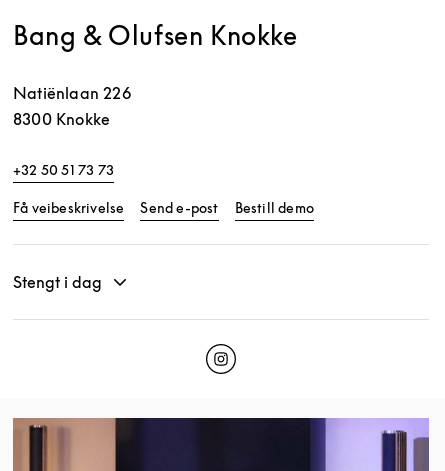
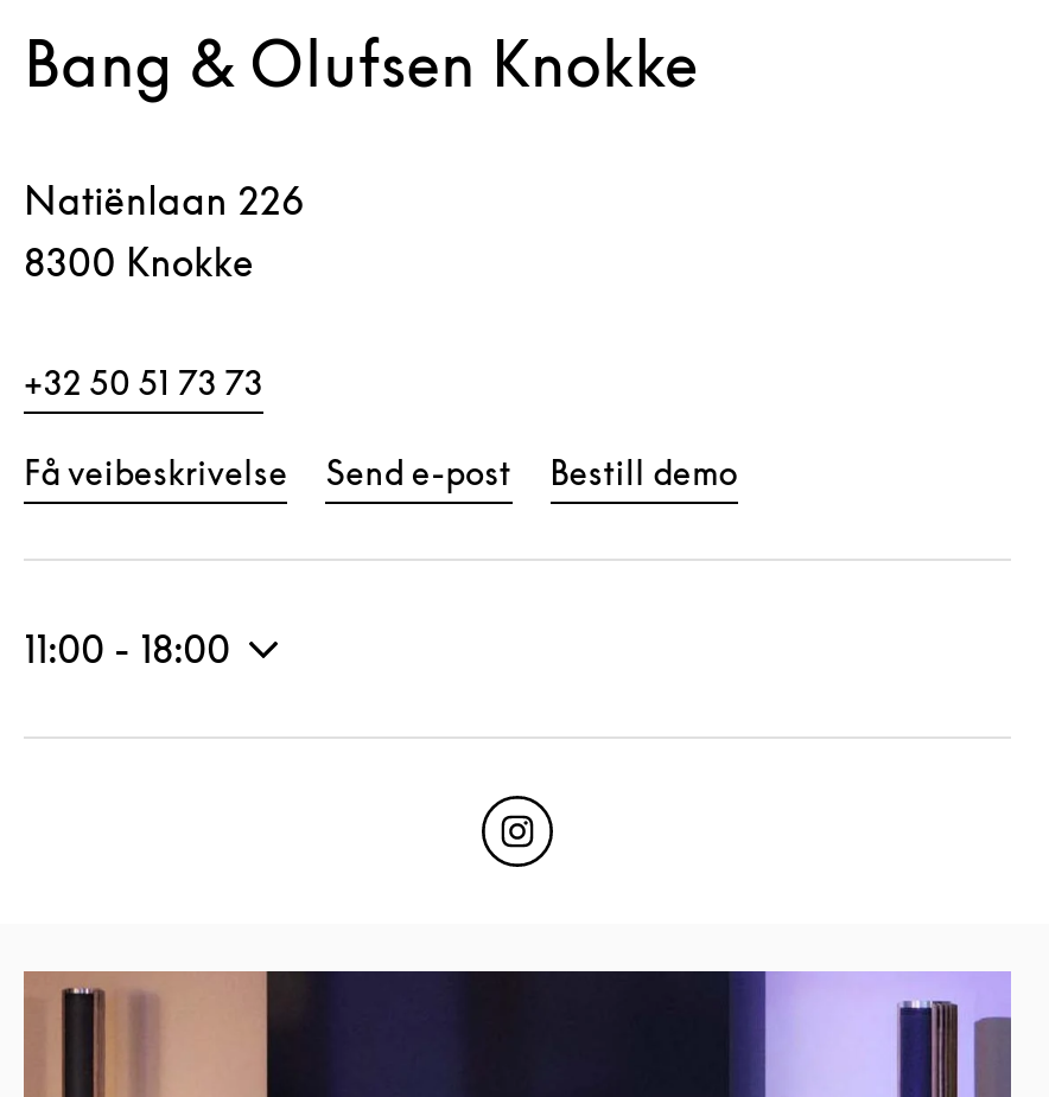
[13,271,106,291] Stengt i dag -> [24,624,230,671] 11:00 - 18:00

